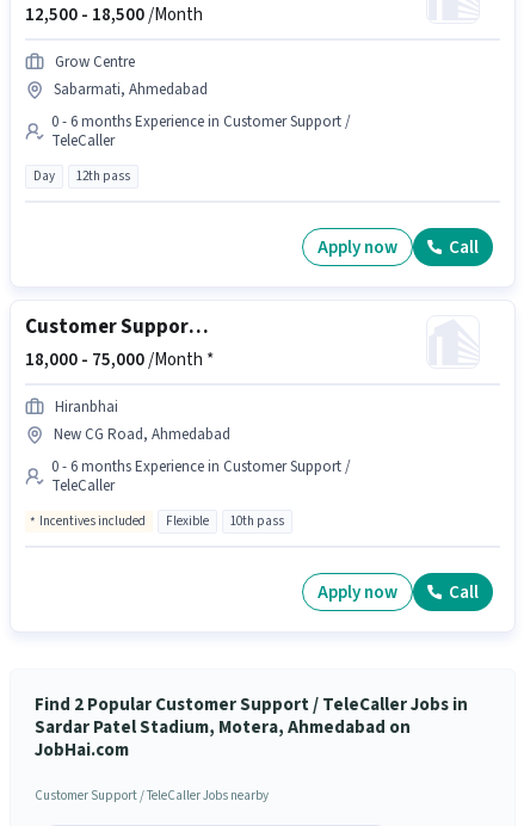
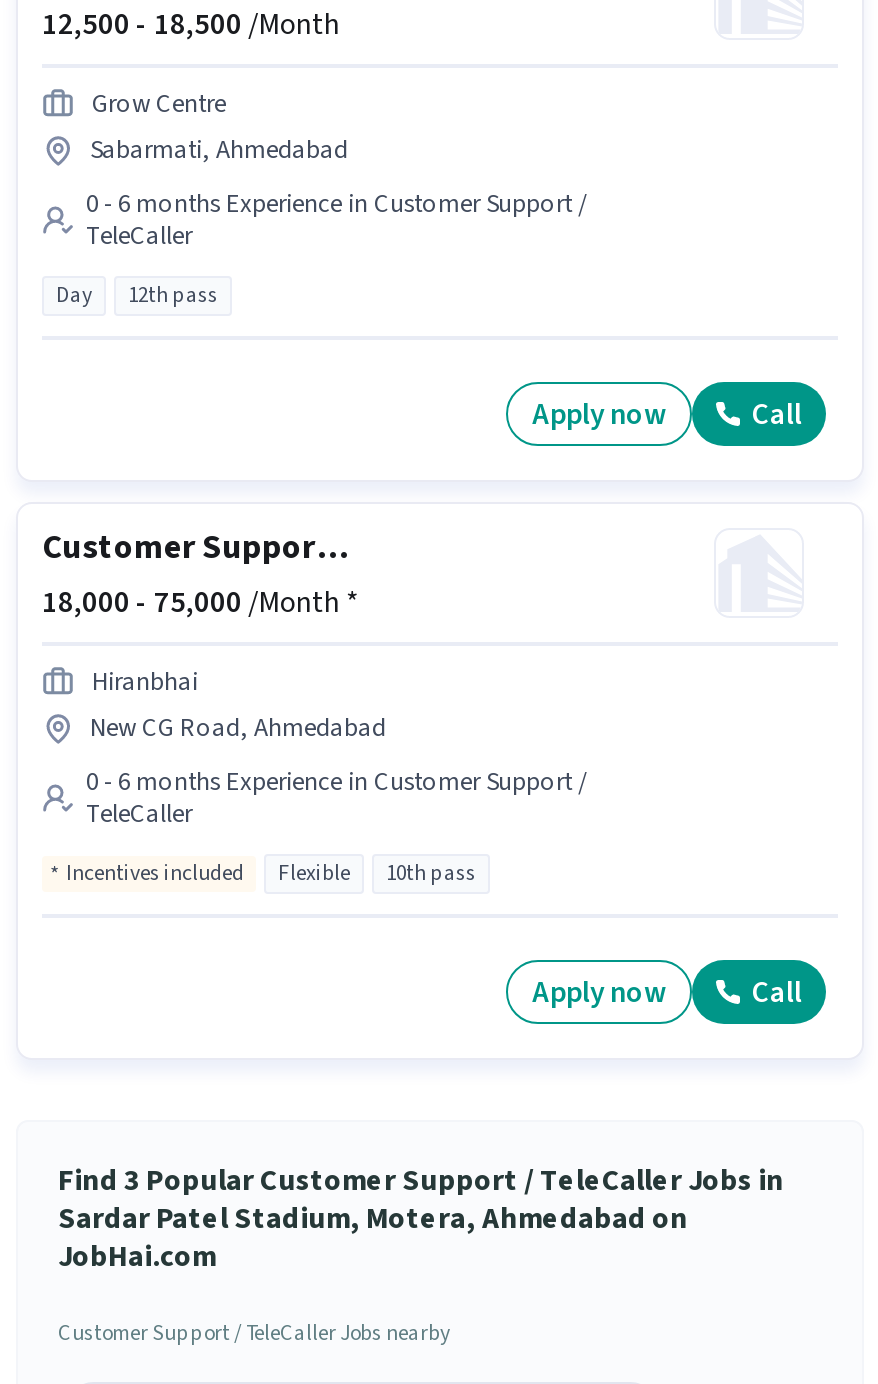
[35,693,468,718] Find 2 Popular Customer Support / TeleCaller Jobs in -> [58,1161,784,1203] Find 3 Popular Customer Support / TeleCaller Jobs in

